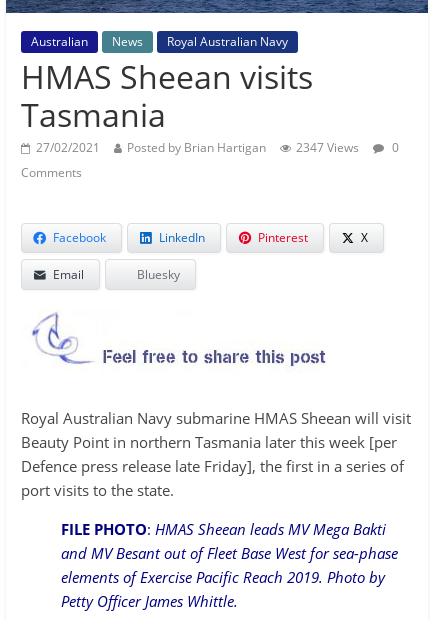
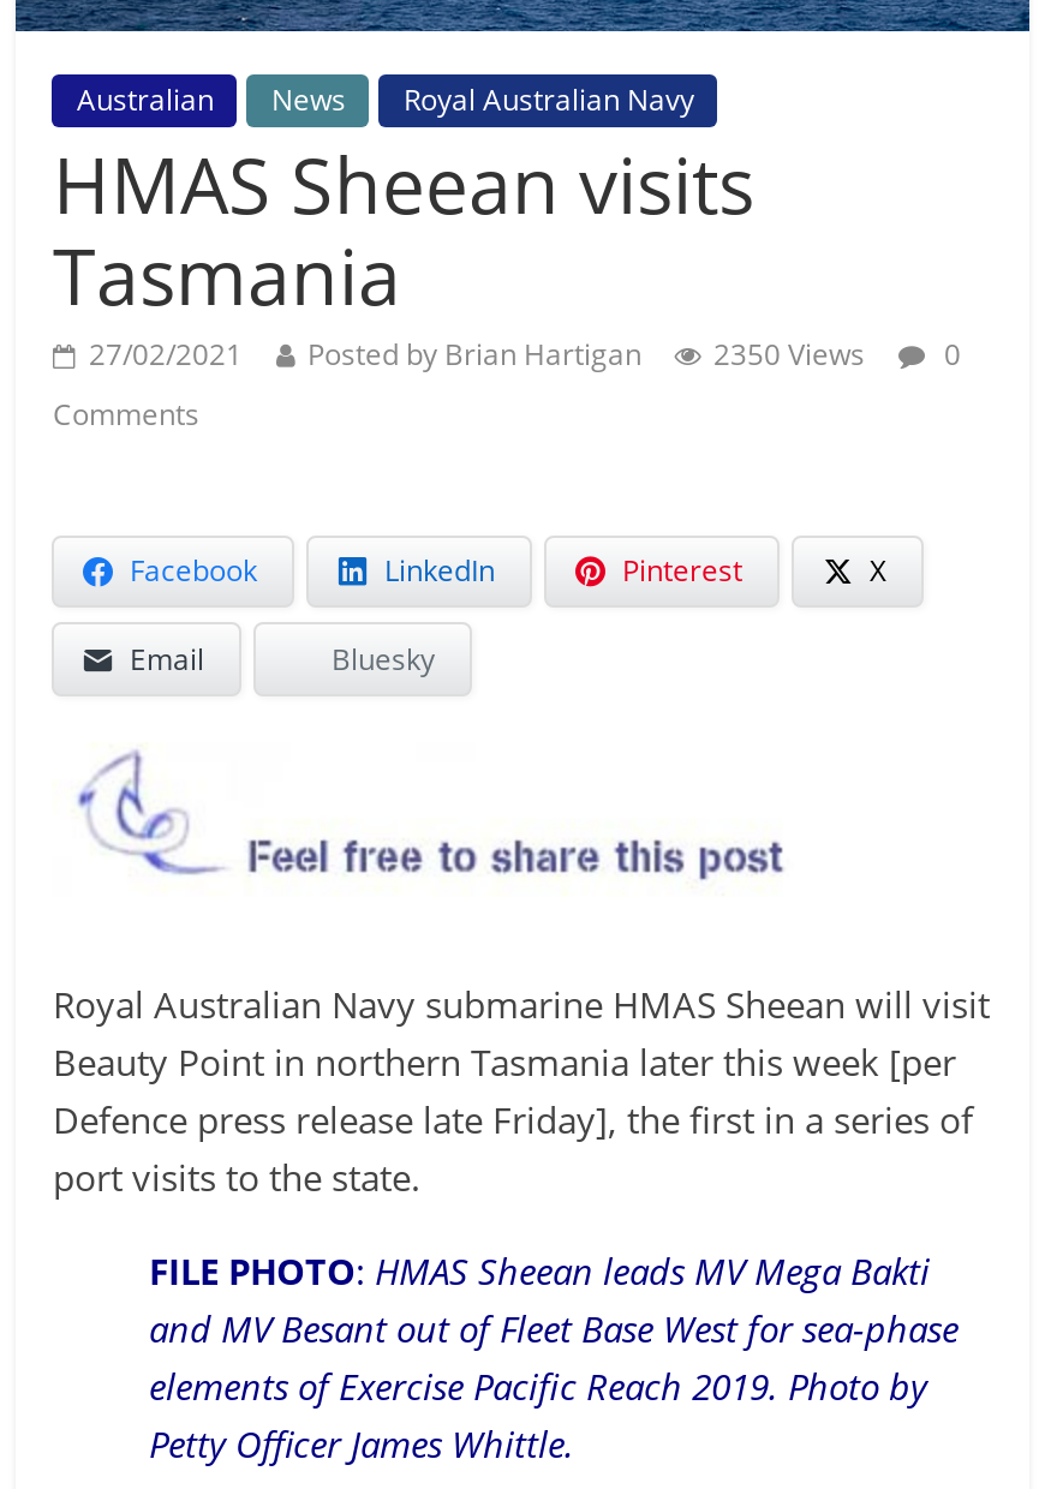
[36,139,399,156] 27/02/2021 Posted by Brian Hartigan 2347 Views 0 -> [89,333,961,374] 27/02/2021 Posted by Brian Hartigan 2350 Views 0

